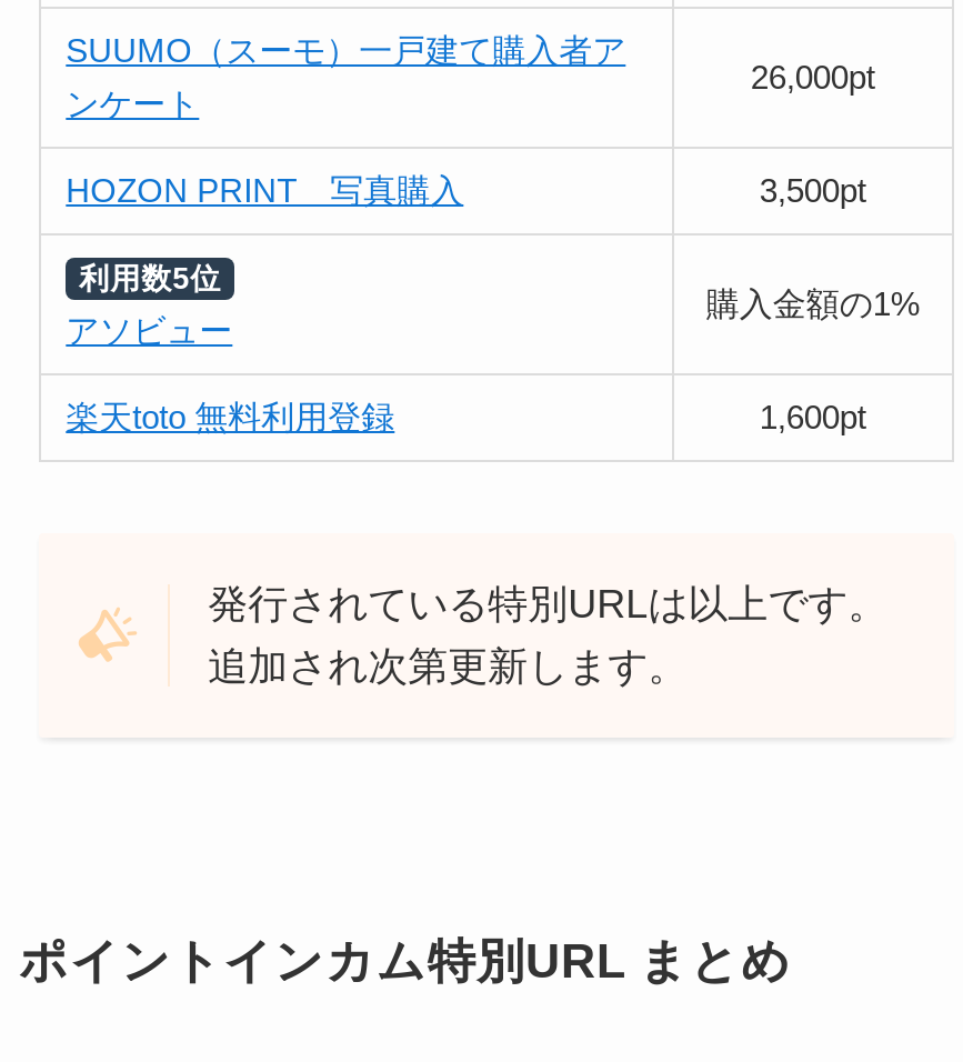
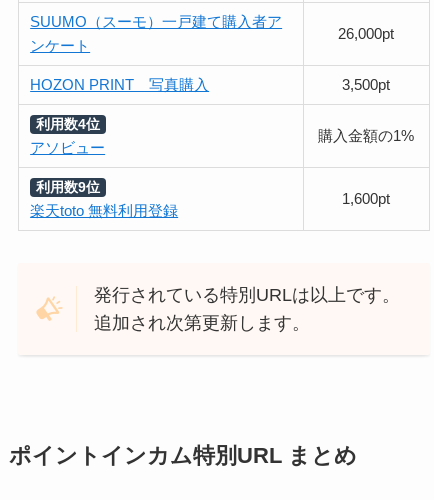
[79,262,221,295] 利用数5位 -> [36,117,100,132] 利用数4位
none -> [36,180,100,195] 利用数9位

